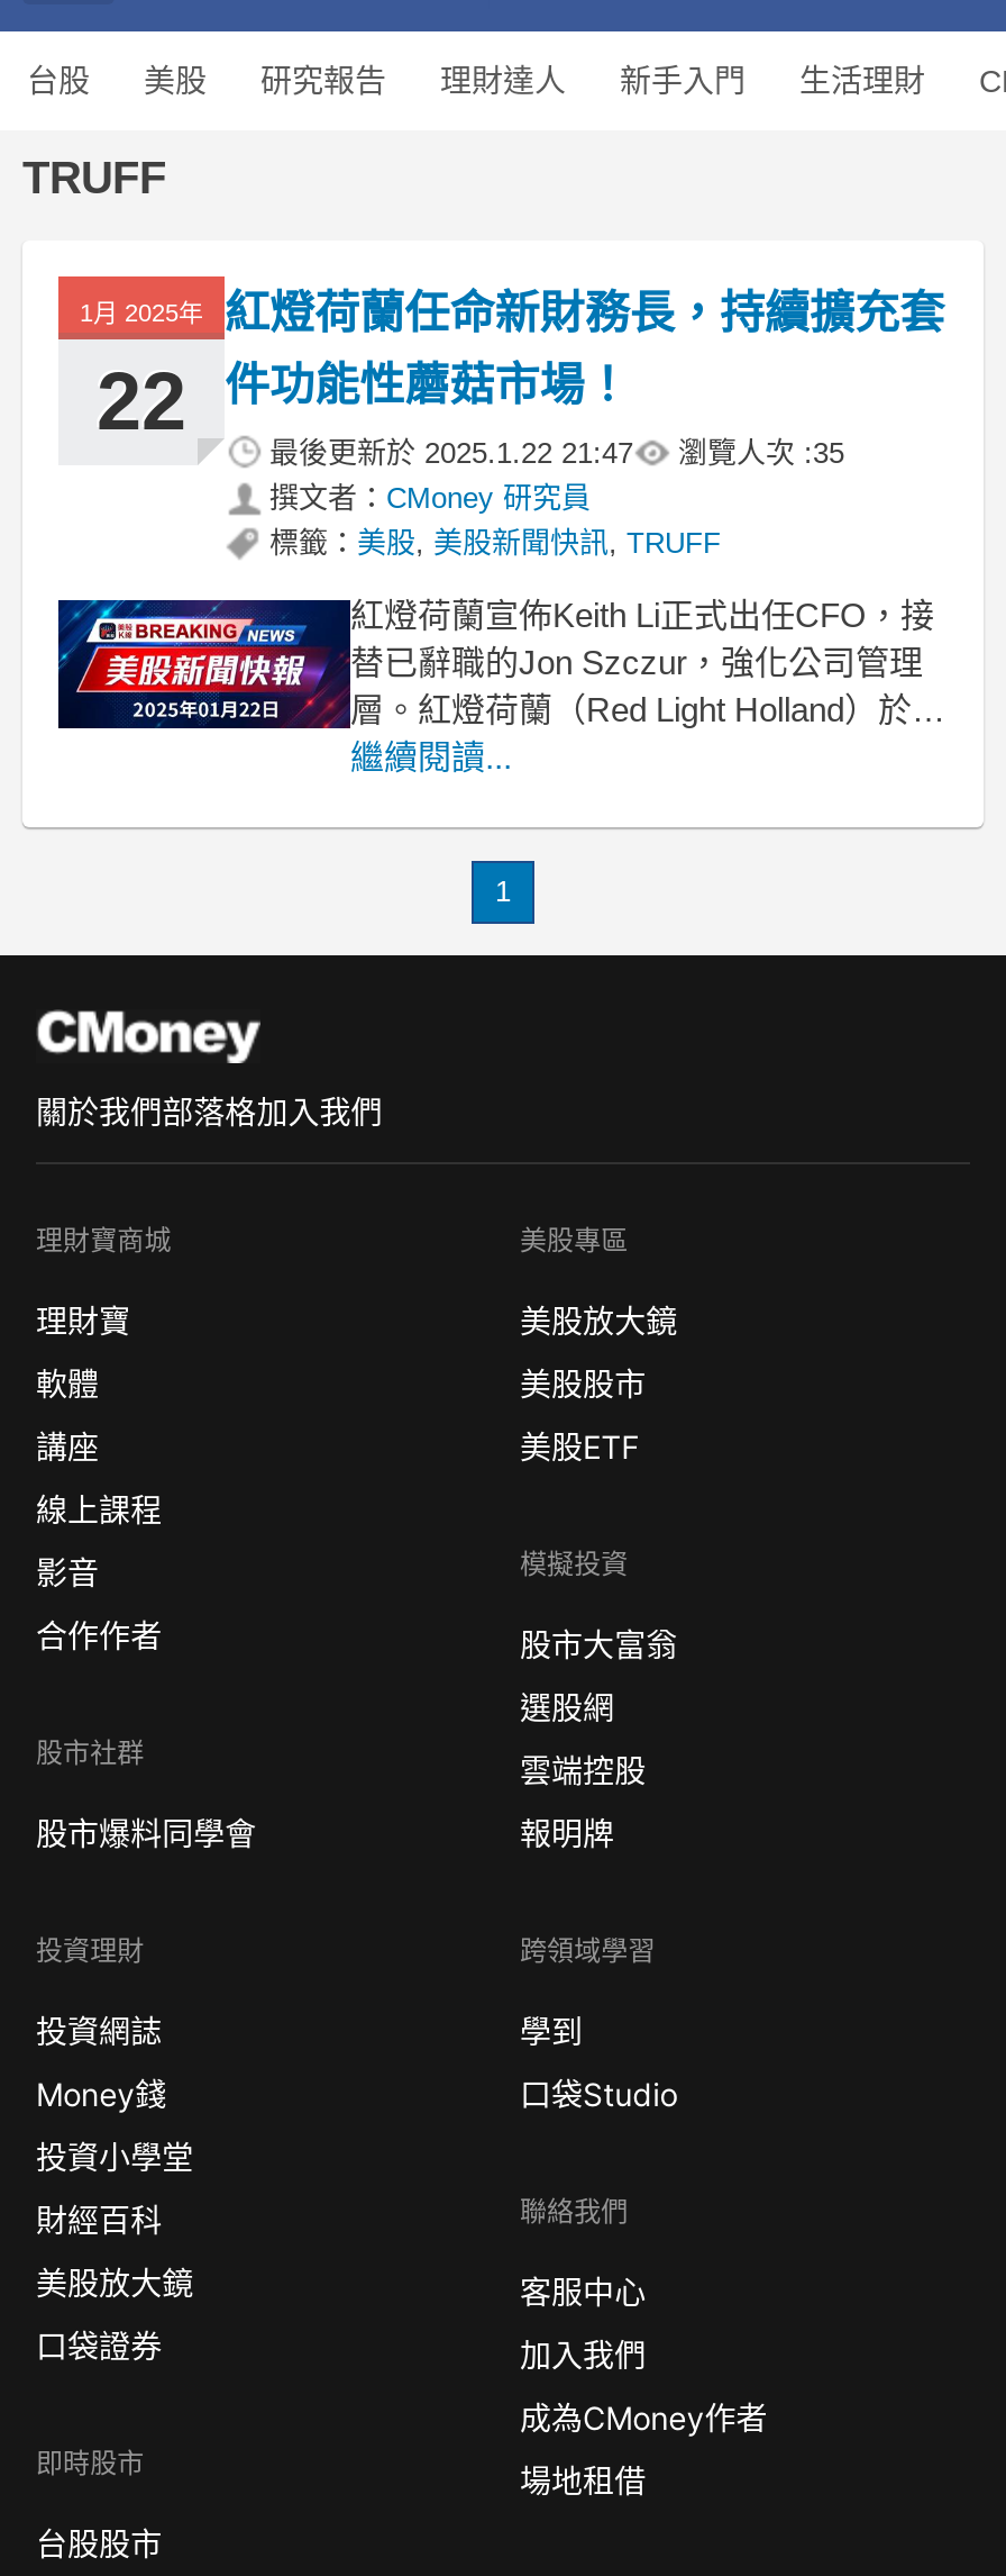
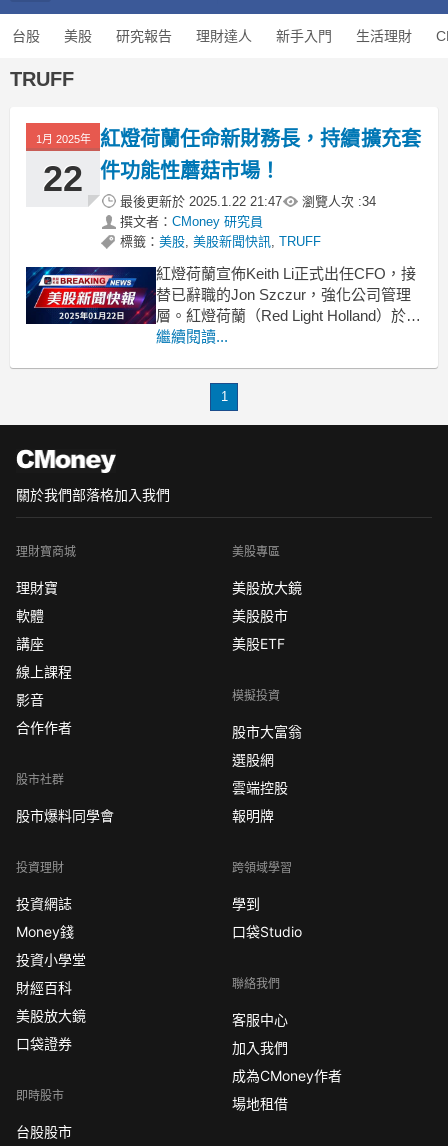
[269,436,844,470] 最後更新於2025.1.22 21:47 瀏覽人次 : 35 -> [120,194,376,209] 最後更新於2025.1.22 21:47 瀏覽人次 : 34

